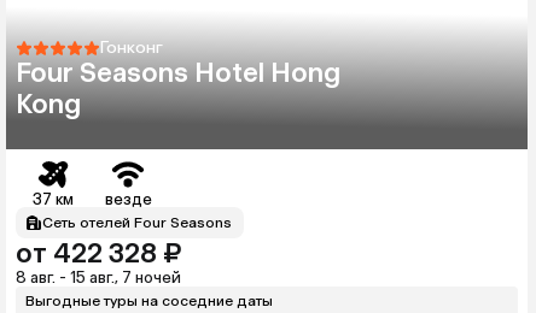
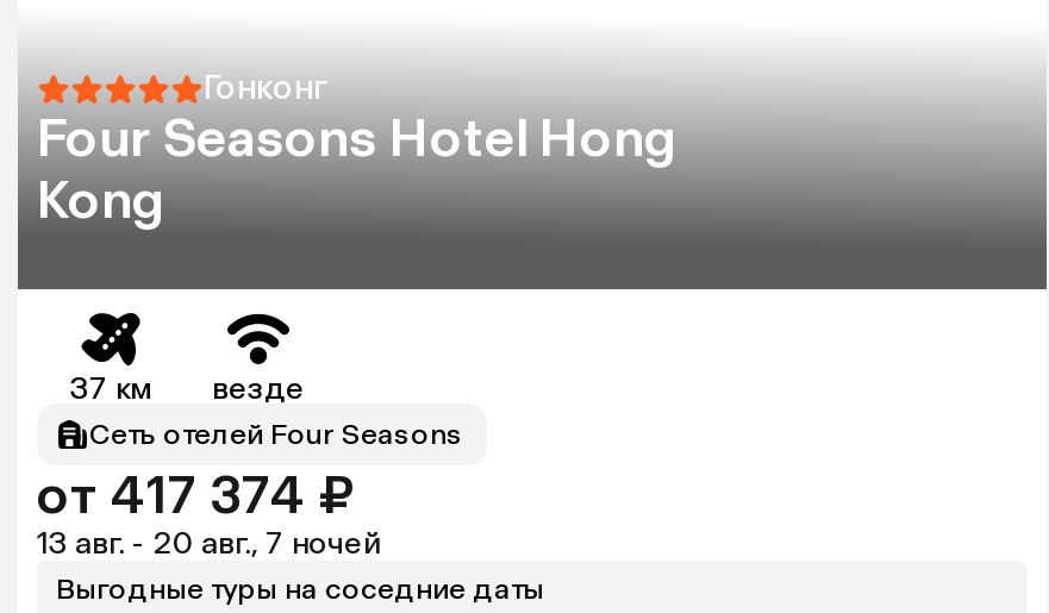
[16,237,181,270] от 422 328 ₽ -> [37,463,354,527] от 417 374 ₽
[16,268,181,287] 8 авг. - 15 авг., 7 ночей -> [37,525,382,561] 13 авг. - 20 авг., 7 ночей

